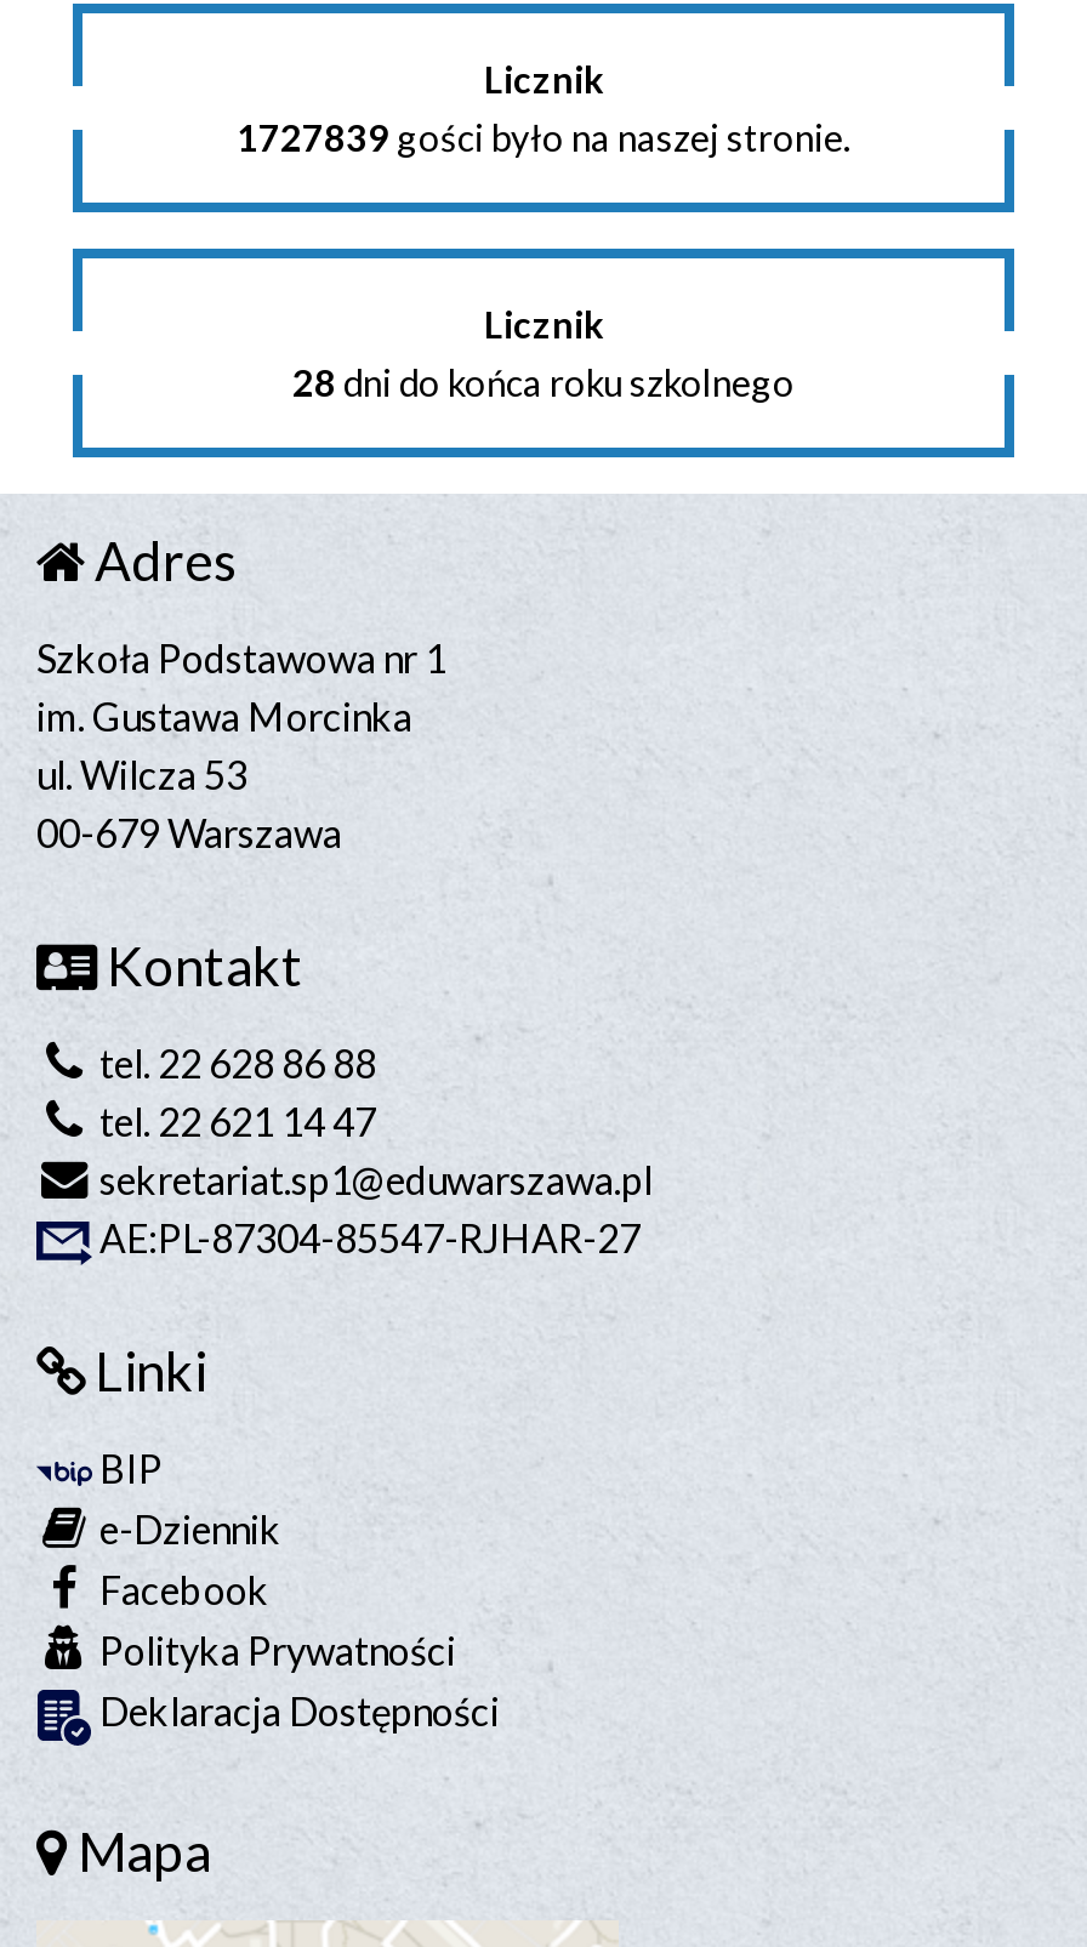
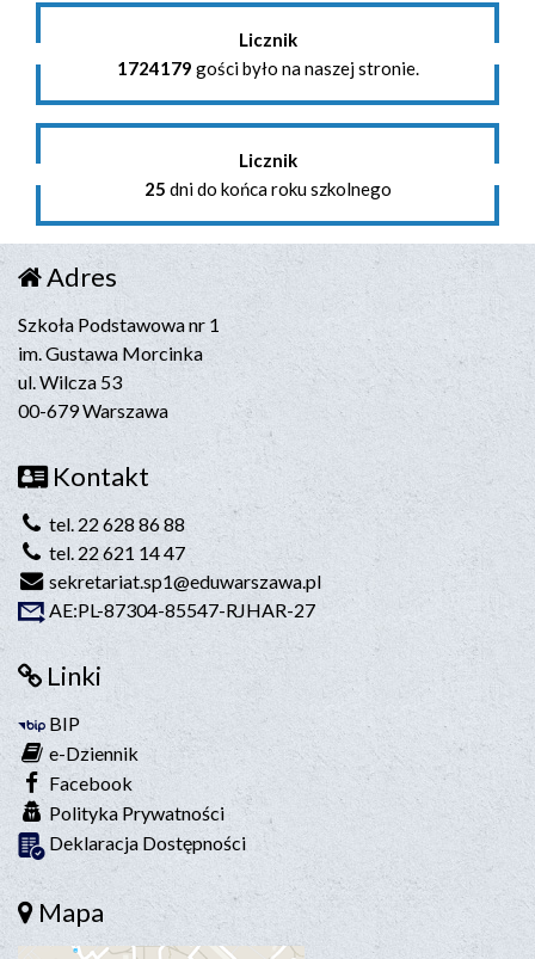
[237,115,850,159] 1727839 gości było na naszej stronie. -> [116,57,419,79] 1724179 gości było na naszej stronie.
[292,361,795,404] 28 dni do końca roku szkolnego -> [144,178,391,200] 25 dni do końca roku szkolnego

